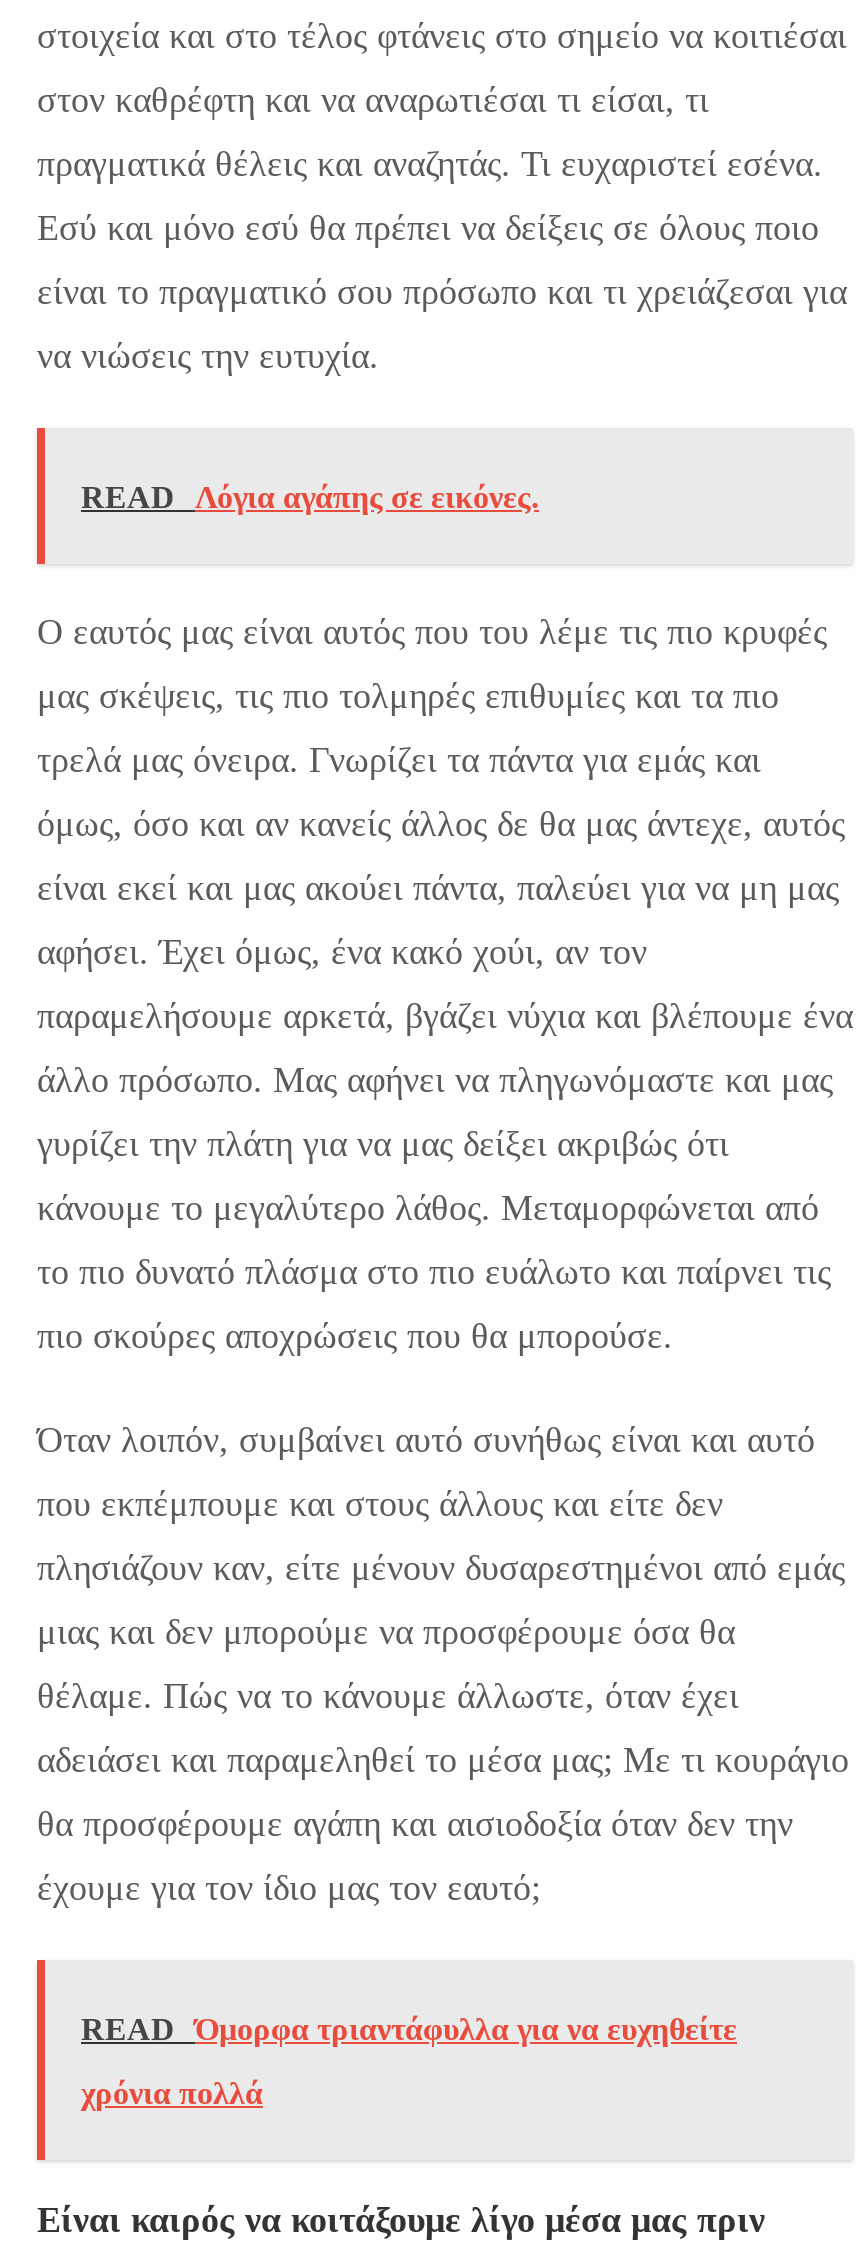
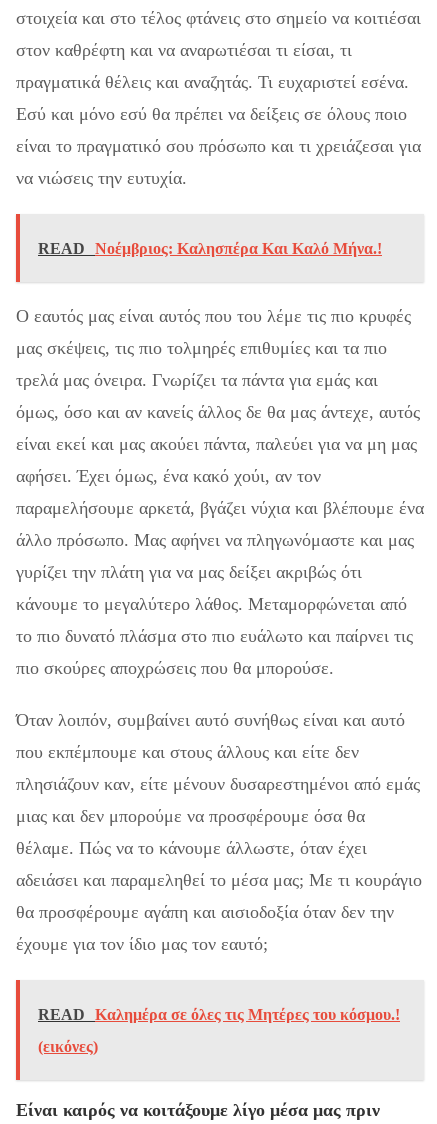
[81,480,539,514] READ Λόγια αγάπης σε εικόνες. -> [38,240,382,257] READ Νοέμβριος: Καλησπέρα Και Καλό Μήνα.!
[81,2012,737,2046] READ Όμορφα τριαντάφυλλα για να ευχηθείτε -> [38,1006,400,1023] READ Καλημέρα σε όλες τις Μητέρες του κόσμου.!
[81,2076,263,2110] χρόνια πολλά -> [38,1038,98,1055] (εικόνες)

